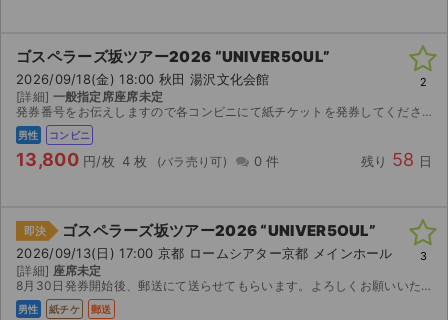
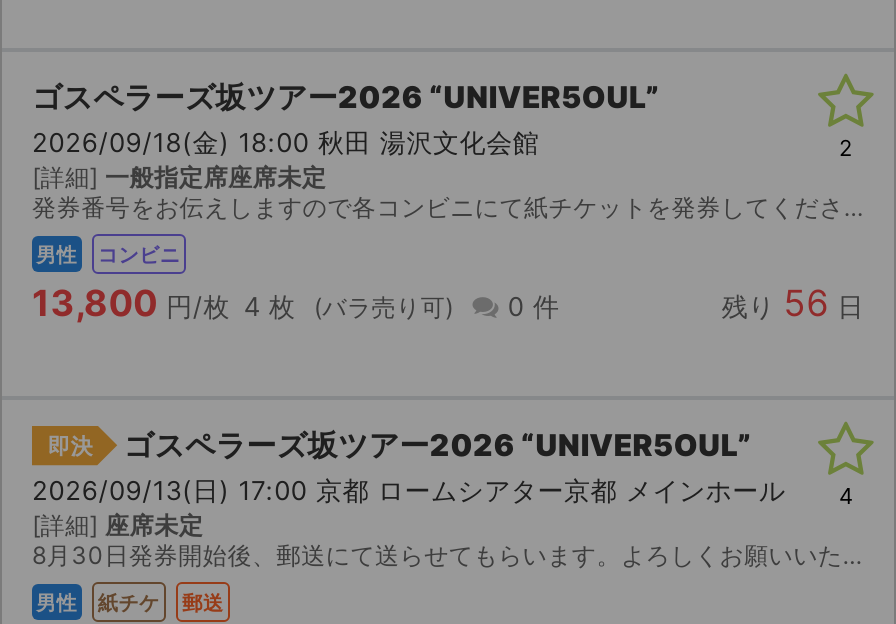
[361,149,432,170] 残り 58 日 -> [722,281,864,323] 残り 56 日
[16,245,426,263] 2026/09/13(日) 17:00 京都 ロームシアター京都 メインホール 3 -> [32,473,853,509] 2026/09/13(日) 17:00 京都 ロームシアター京都 メインホール 4

